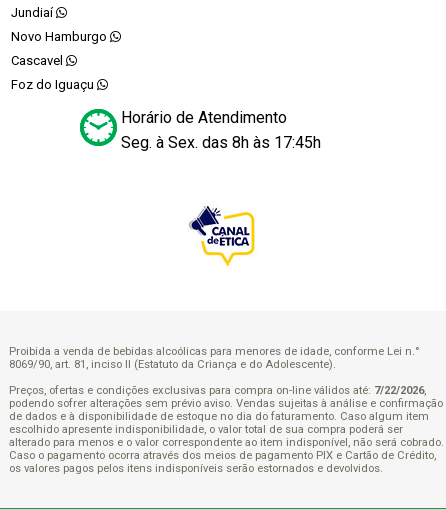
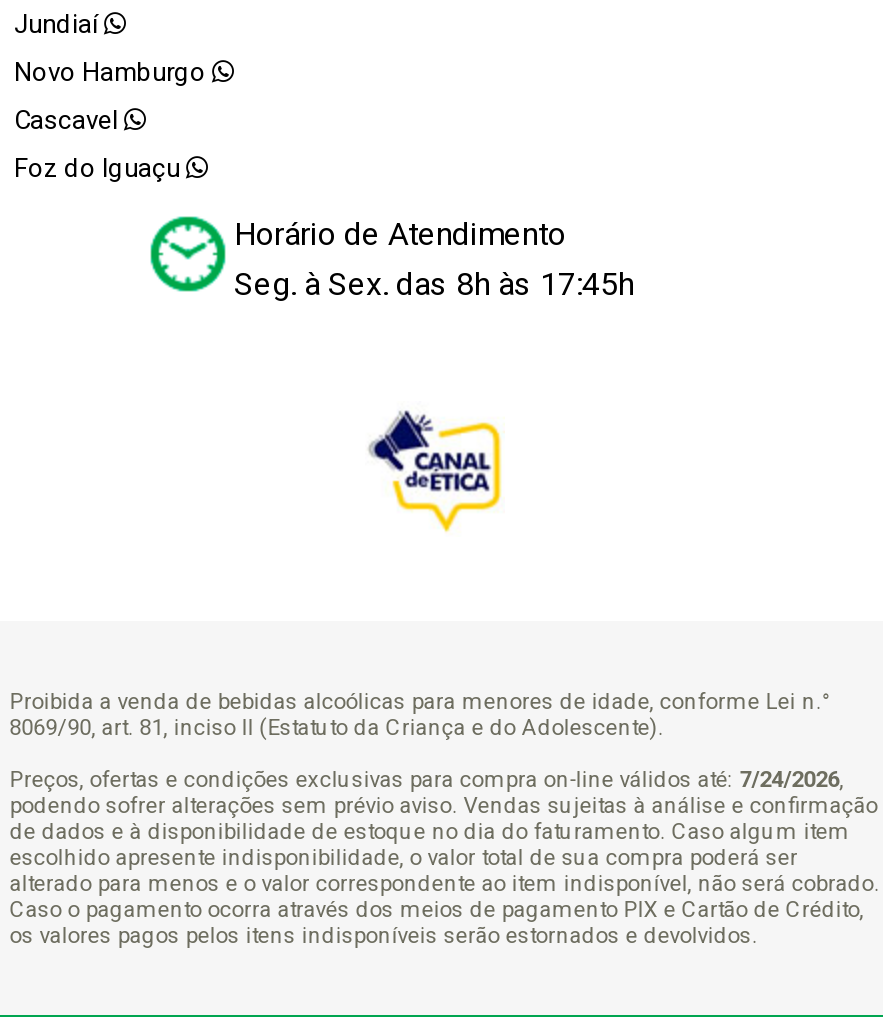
[9,384,424,397] Preços, ofertas e condições exclusivas para compra on-line válidos até: 7/22/2026 -> [9,766,839,792] Preços, ofertas e condições exclusivas para compra on-line válidos até: 7/24/2026

